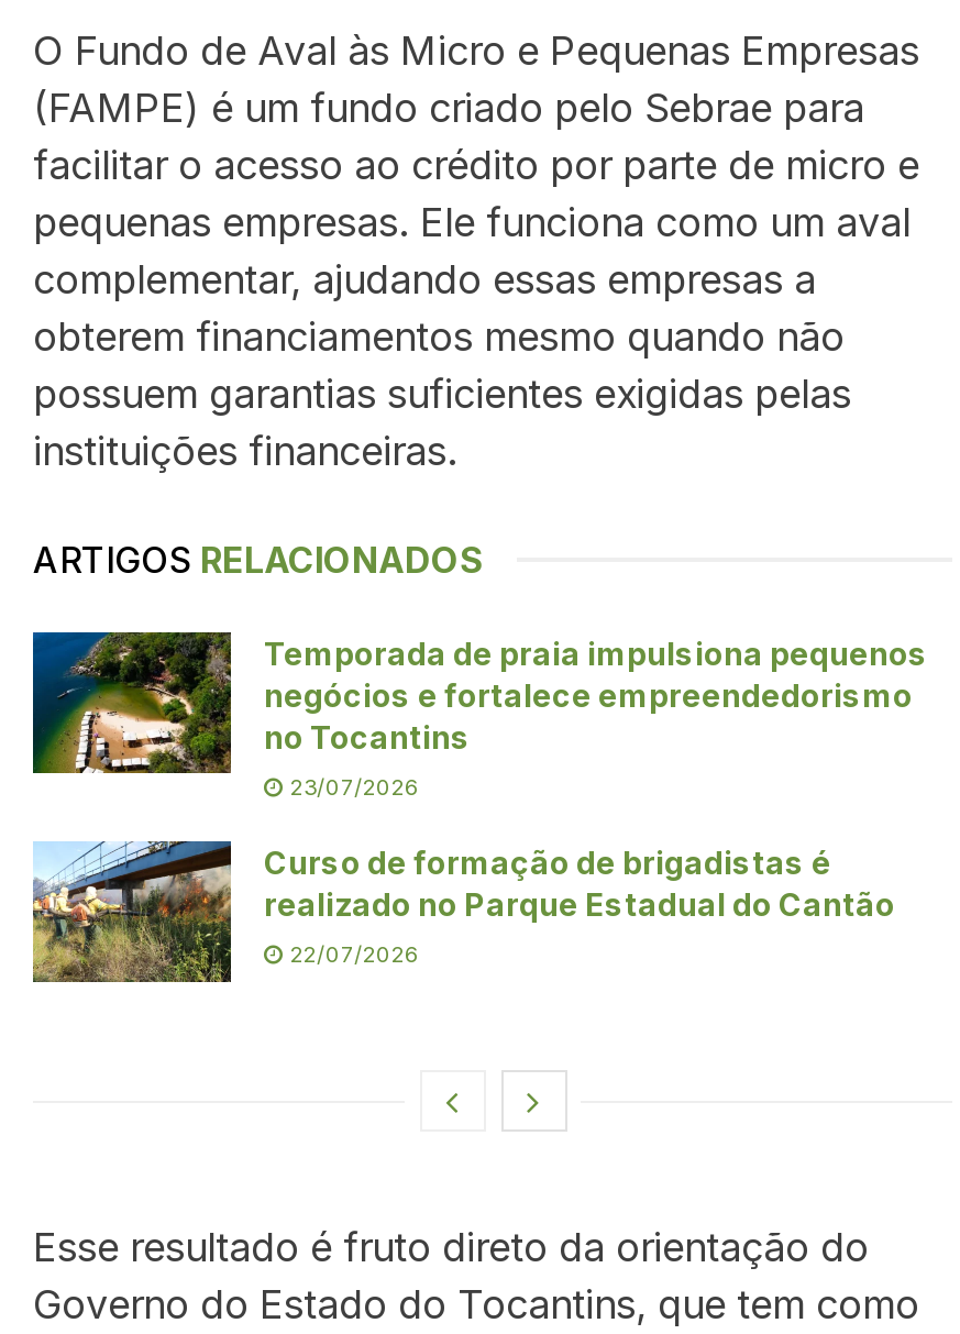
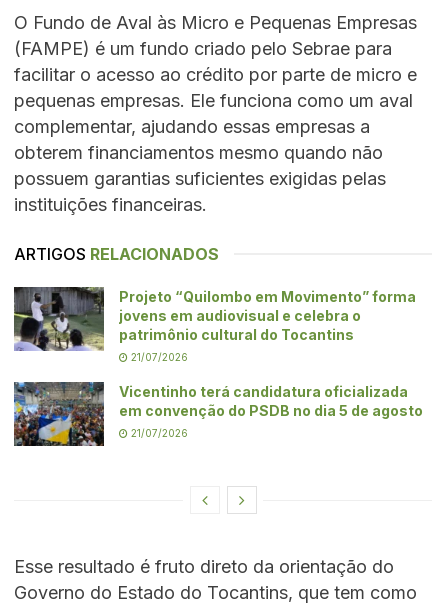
[31,630,928,775] [image] | Temporada de praia impulsiona pequenos | negócios e fortalece empreendedorismo | no Tocantins -> [13,286,416,352] [image] | Projeto “Quilombo em Movimento” forma | jovens em audiovisual e celebra o | patrimônio cultural do Tocantins
[284,773,420,799] 23/07/2026 -> [128,351,188,363] 21/07/2026
[31,841,895,982] [image] | Curso de formação de brigadistas é | realizado no Parque Estadual do Cantão -> [13,381,423,447] [image] | Vicentinho terá candidatura oficializada | em convenção do PSDB no dia 5 de agosto
[284,940,420,966] 22/07/2026 -> [128,427,188,439] 21/07/2026

